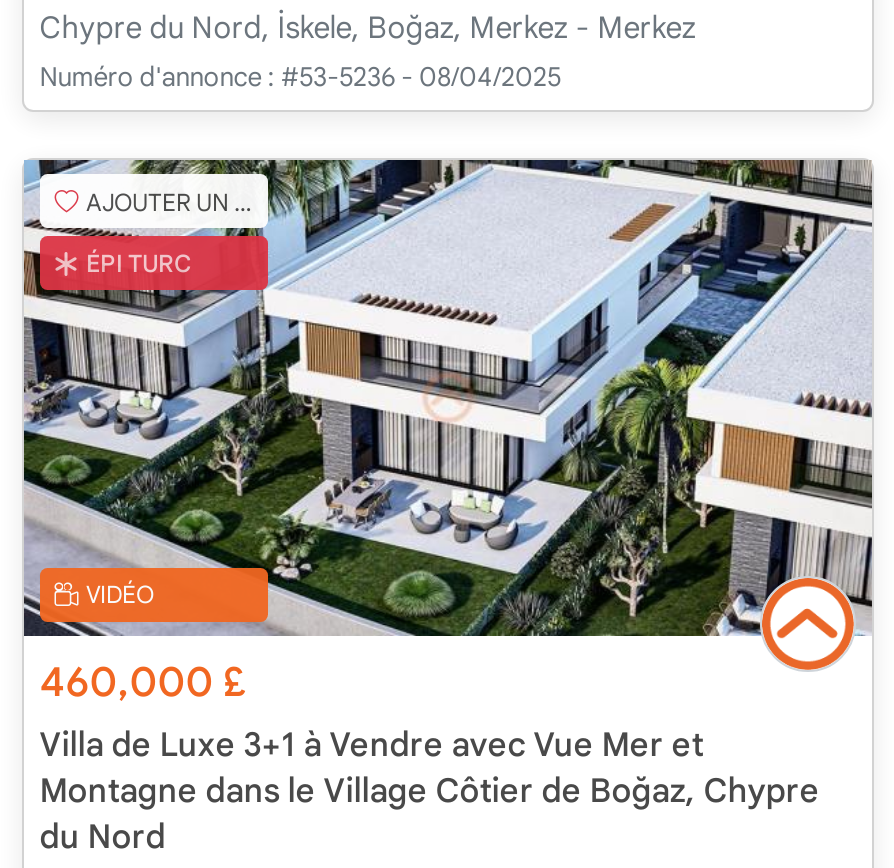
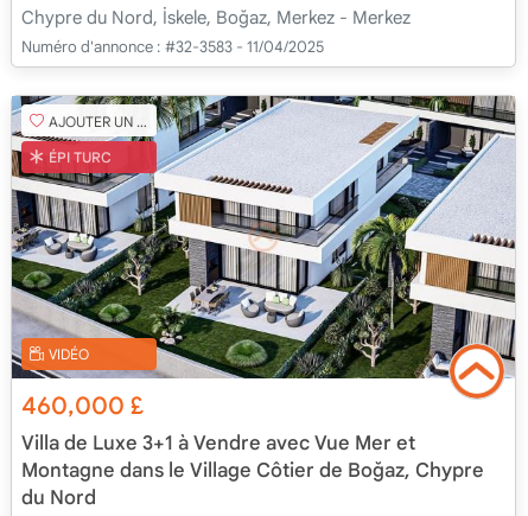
[40,59,561,93] Numéro d'annonce : #53-5236 - 08/04/2025 -> [21,36,323,57] Numéro d'annonce : #32-3583 - 11/04/2025

